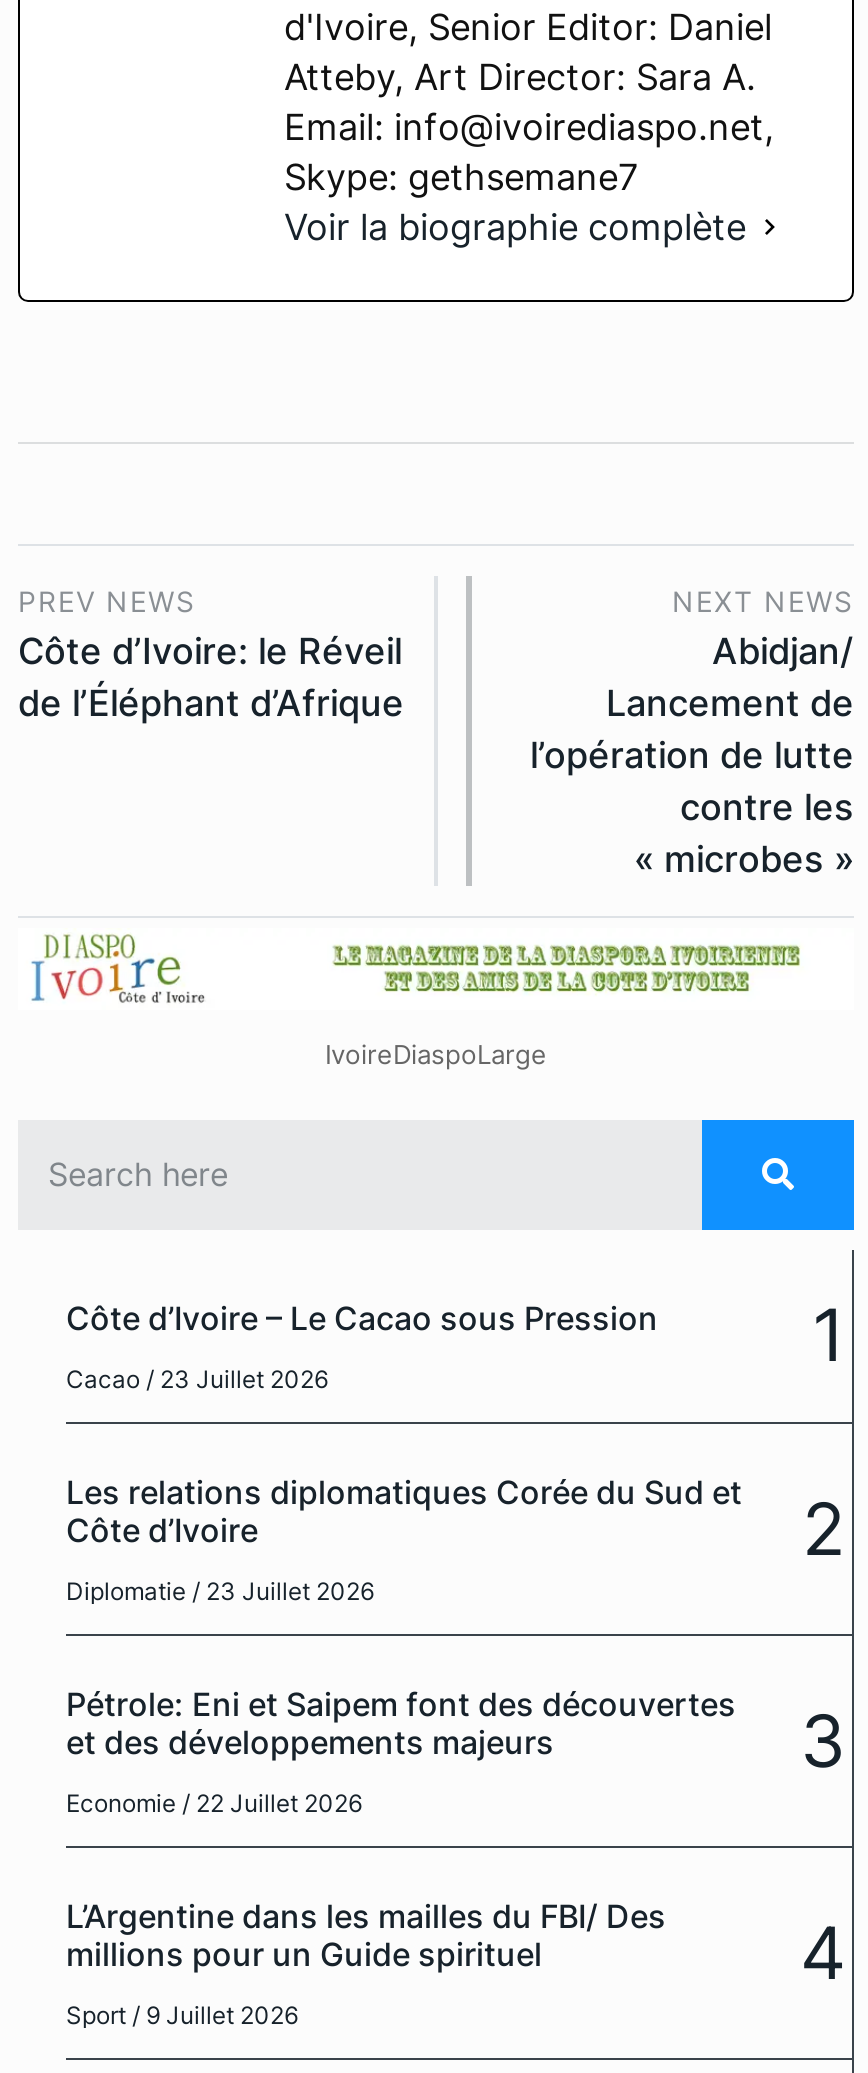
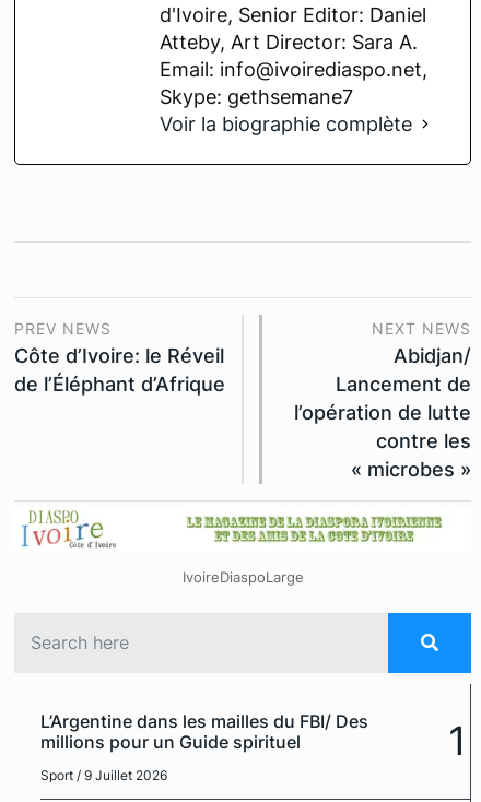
[66,1292,846,1607] Côte d’Ivoire – Le Cacao sous Pression | Cacao / 23 Juillet 2026 | 1 | Les relations diplomatiques Corée du Sud et | Côte d’Ivoire | Diplomatie / 23 Juillet 2026 -> none
[66,1485,846,1819] 2 | Pétrole: Eni et Saipem font des découvertes | et des développements majeurs | Economie / 22 Juillet 2026 -> none
[800,1697,846,1785] 3 -> none
[800,1909,846,1997] 4 -> [448,716,467,764] 1

